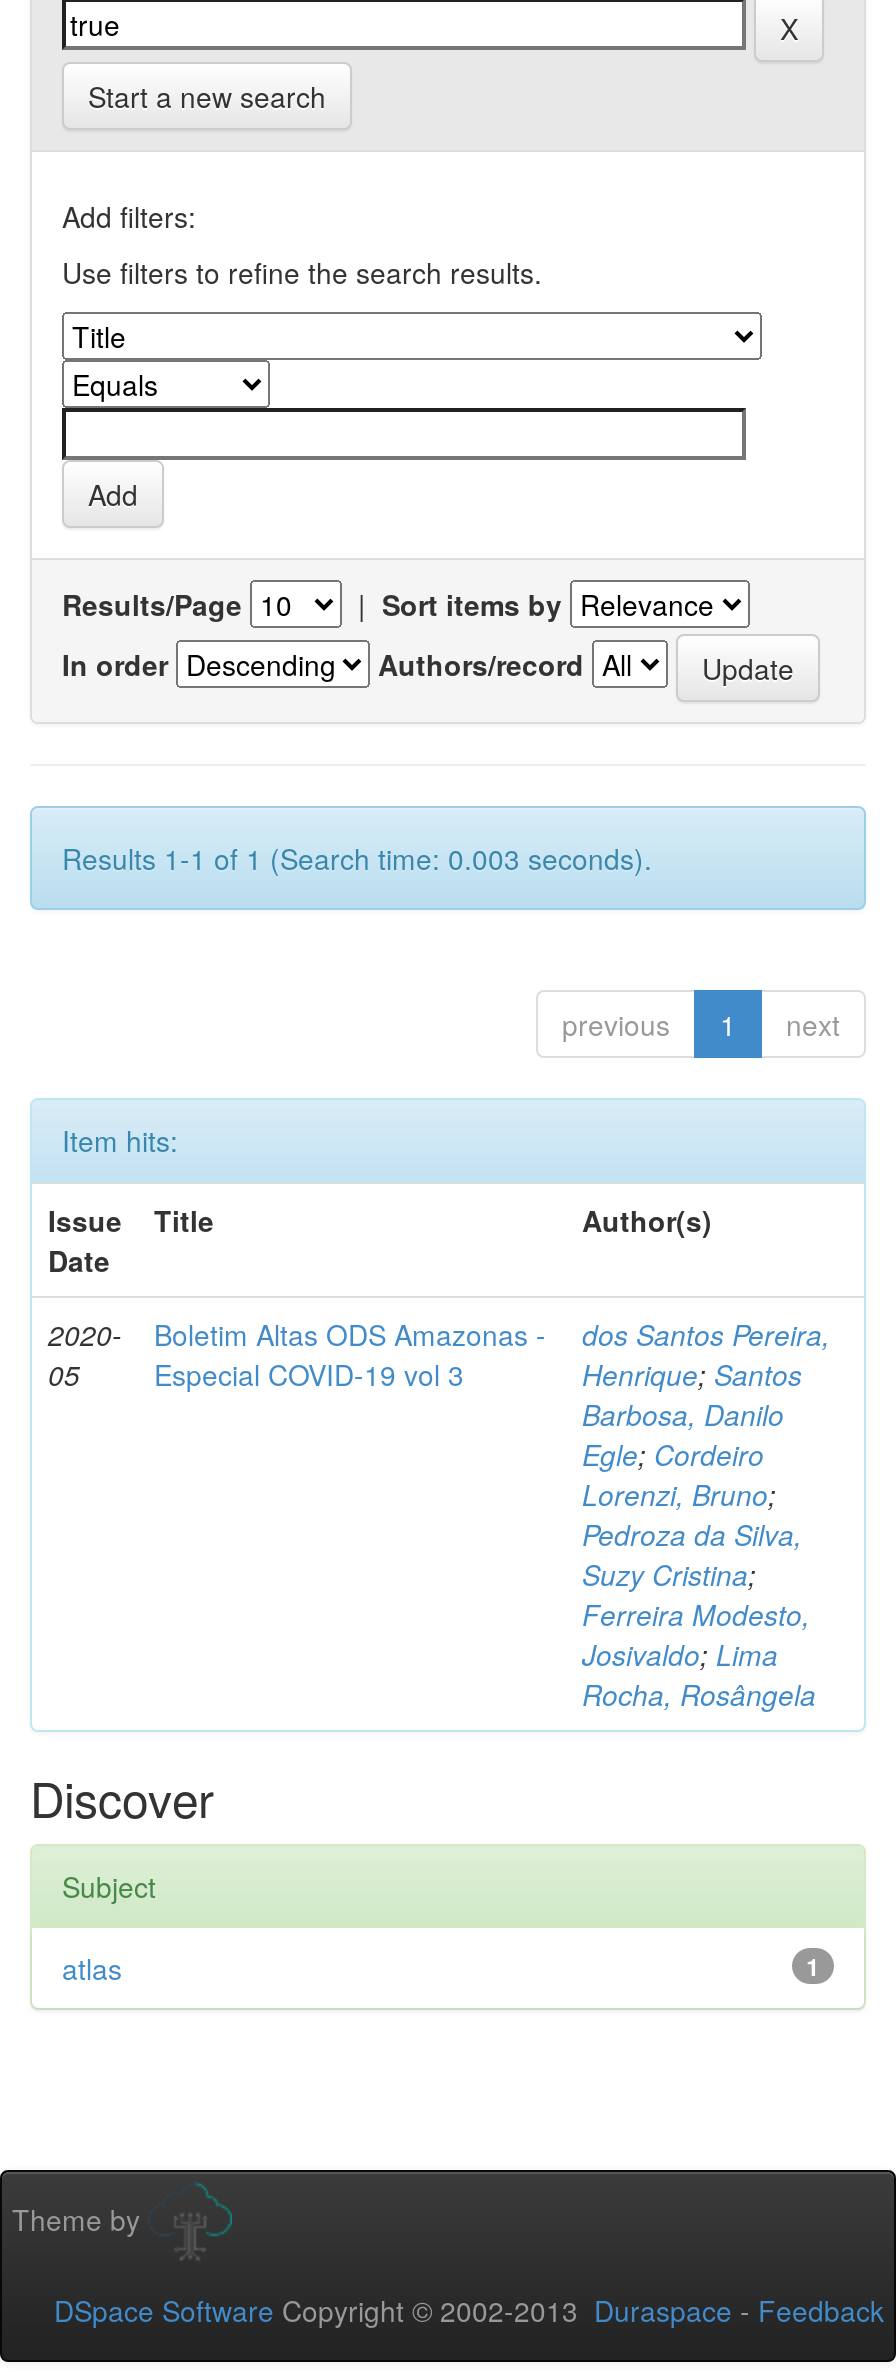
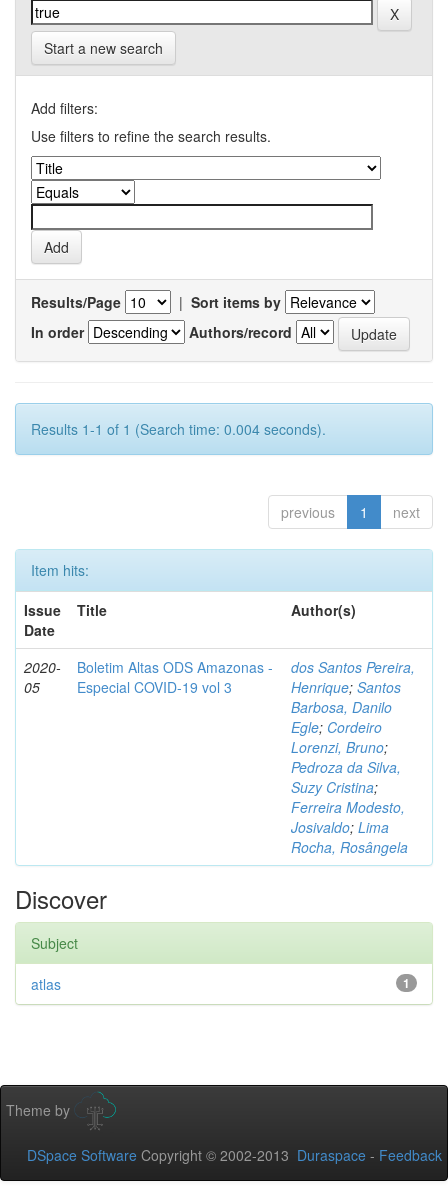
[62,838,652,878] Results 1-1 of 1 (Search time: 0.003 seconds). -> [31,419,326,439] Results 1-1 of 1 (Search time: 0.004 seconds).

